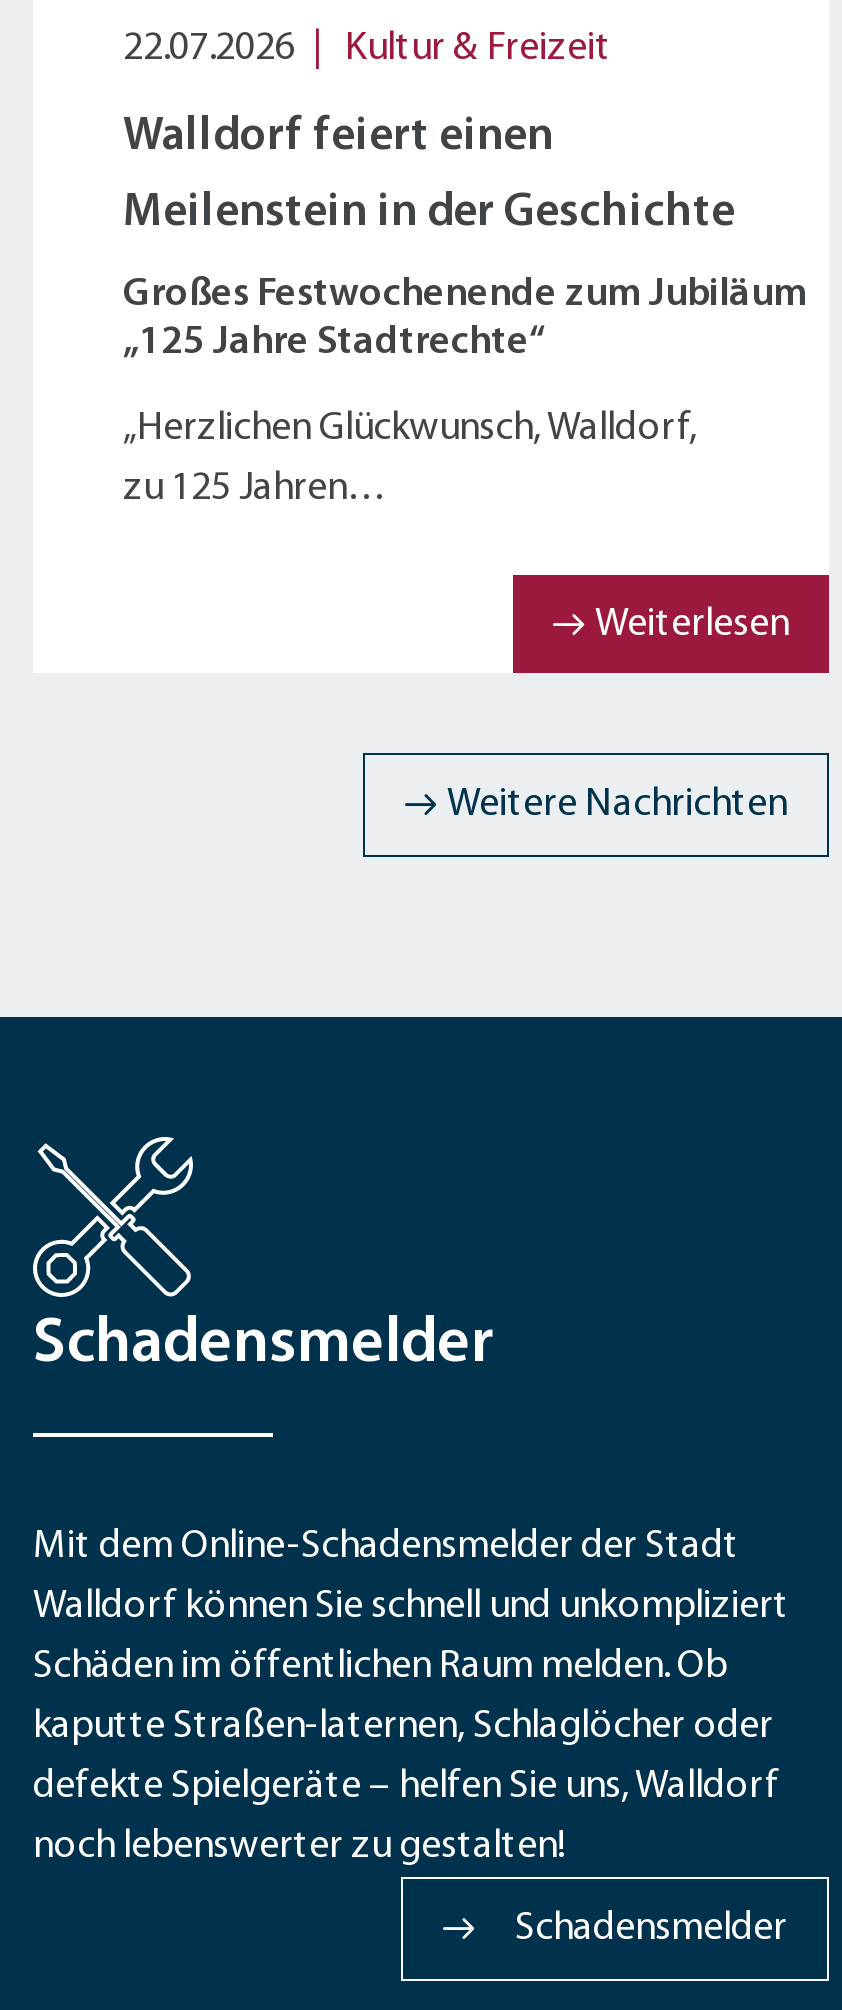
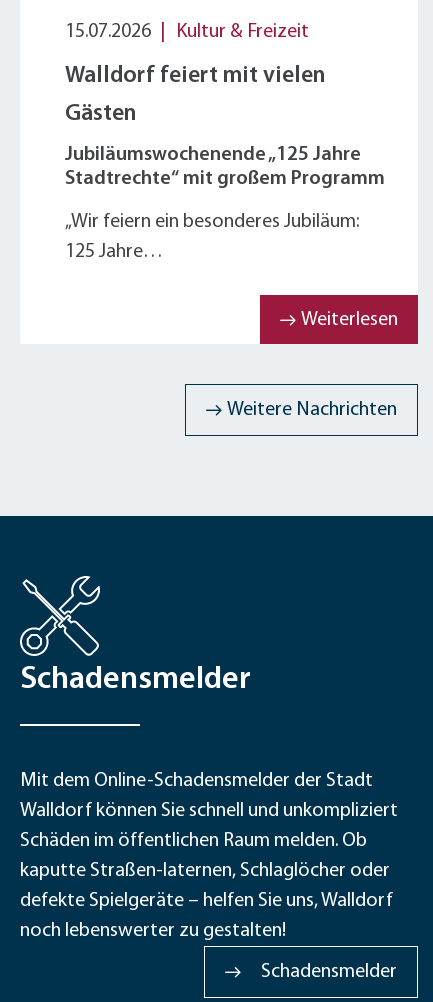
[123,30,611,70] 22.07.2026 Kultur & Freizeit -> [65,22,309,42] 15.07.2026 Kultur & Freizeit
[123,114,553,162] Walldorf feiert einen -> [65,64,326,88] Walldorf feiert mit vielen
[123,190,735,238] Meilenstein in der Geschichte -> [65,102,137,126] Gästen
[123,276,807,364] Großes Festwochenende zum Jubiläum | „125 Jahre Stadtrechte“ -> [65,145,385,189] Jubiläumswochenende „125 Jahre | Stadtrechte“ mit großem Programm
[123,410,697,450] „Herzlichen Glückwunsch, Walldorf, -> [65,212,360,232] „Wir feiern ein besonderes Jubiläum:
[123,470,387,510] zu 125 Jahren… -> [65,242,163,262] 125 Jahre…

